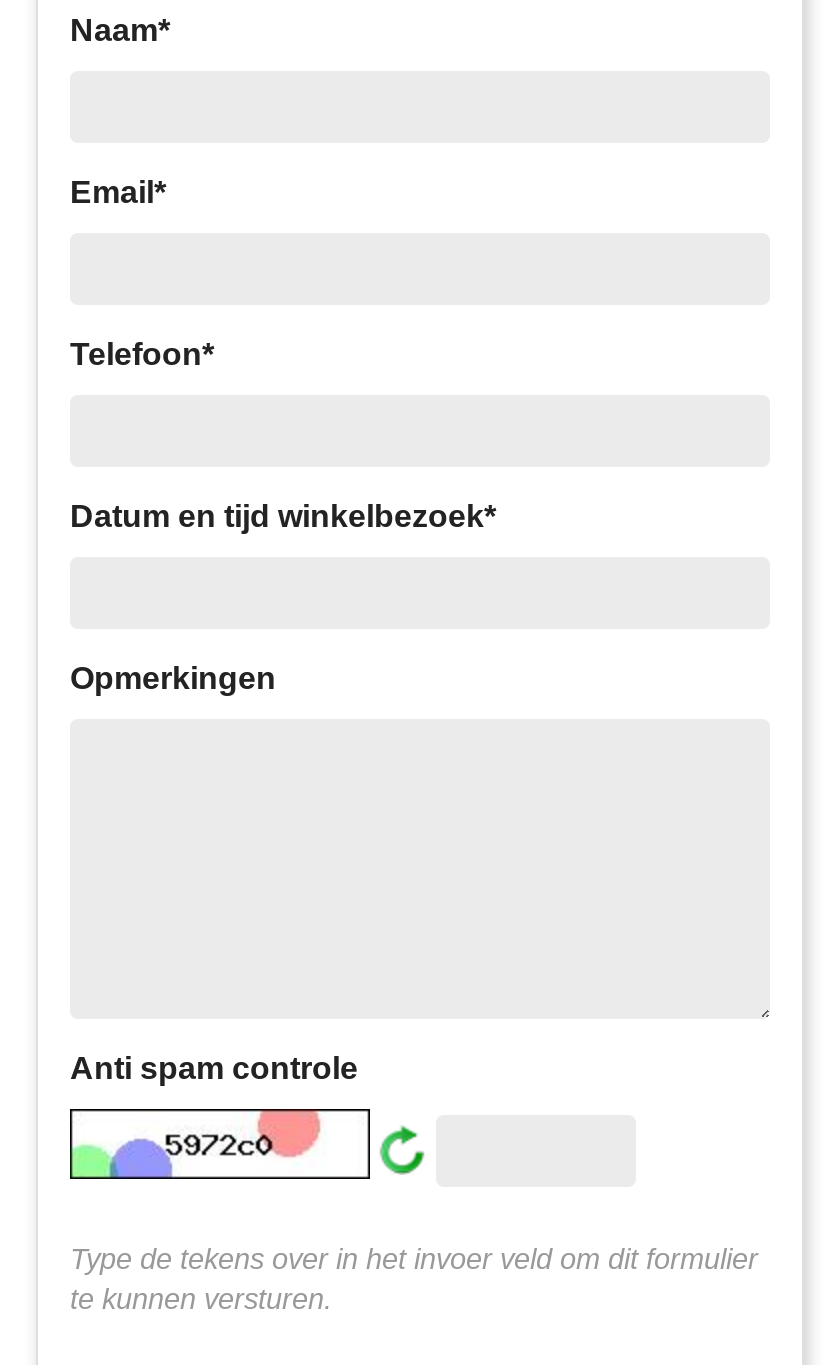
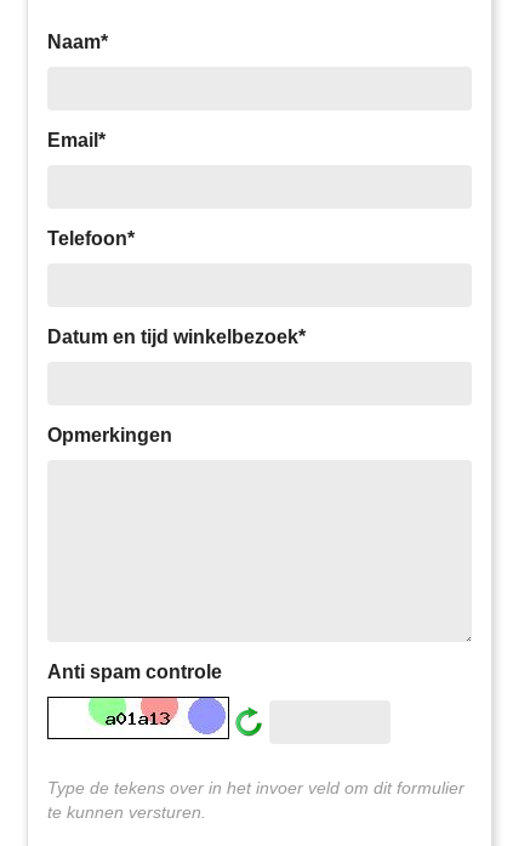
[70,1109,366,1179] [image] -> [47,697,227,739] [image]

